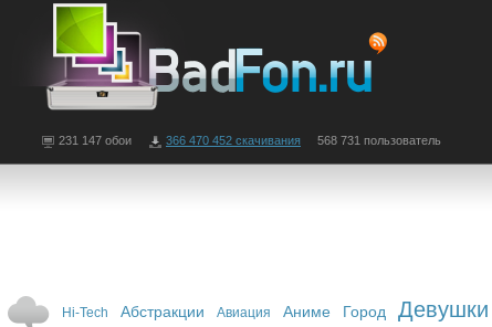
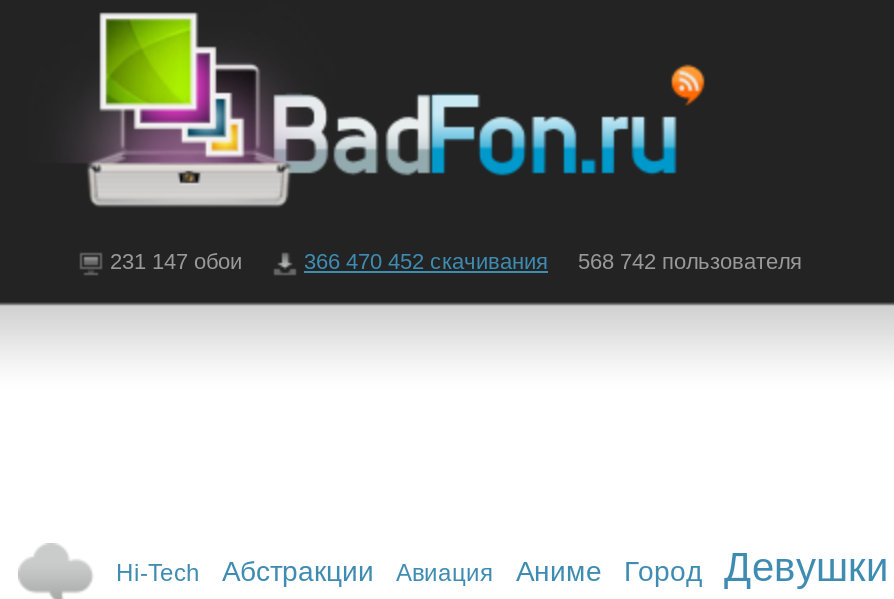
[166,134,441,147] 366 470 452 скачивания 568 731 пользователь -> [304,249,802,273] 366 470 452 скачивания 568 742 пользователя

